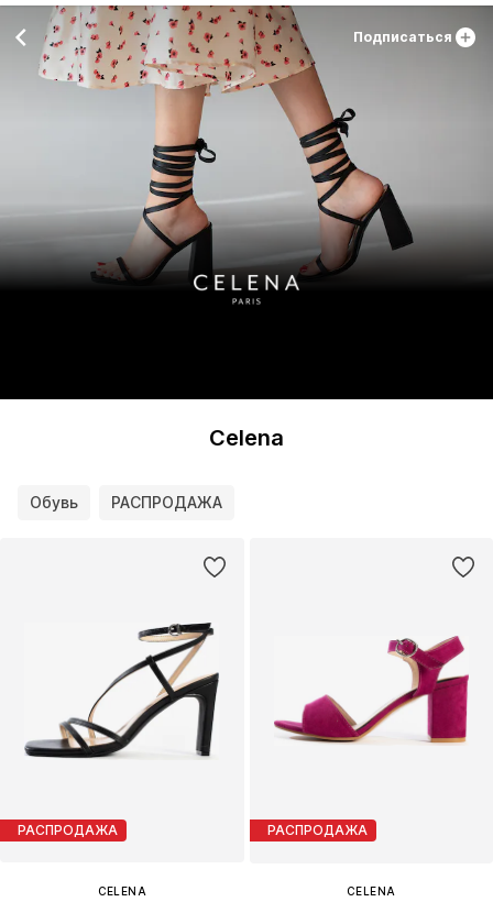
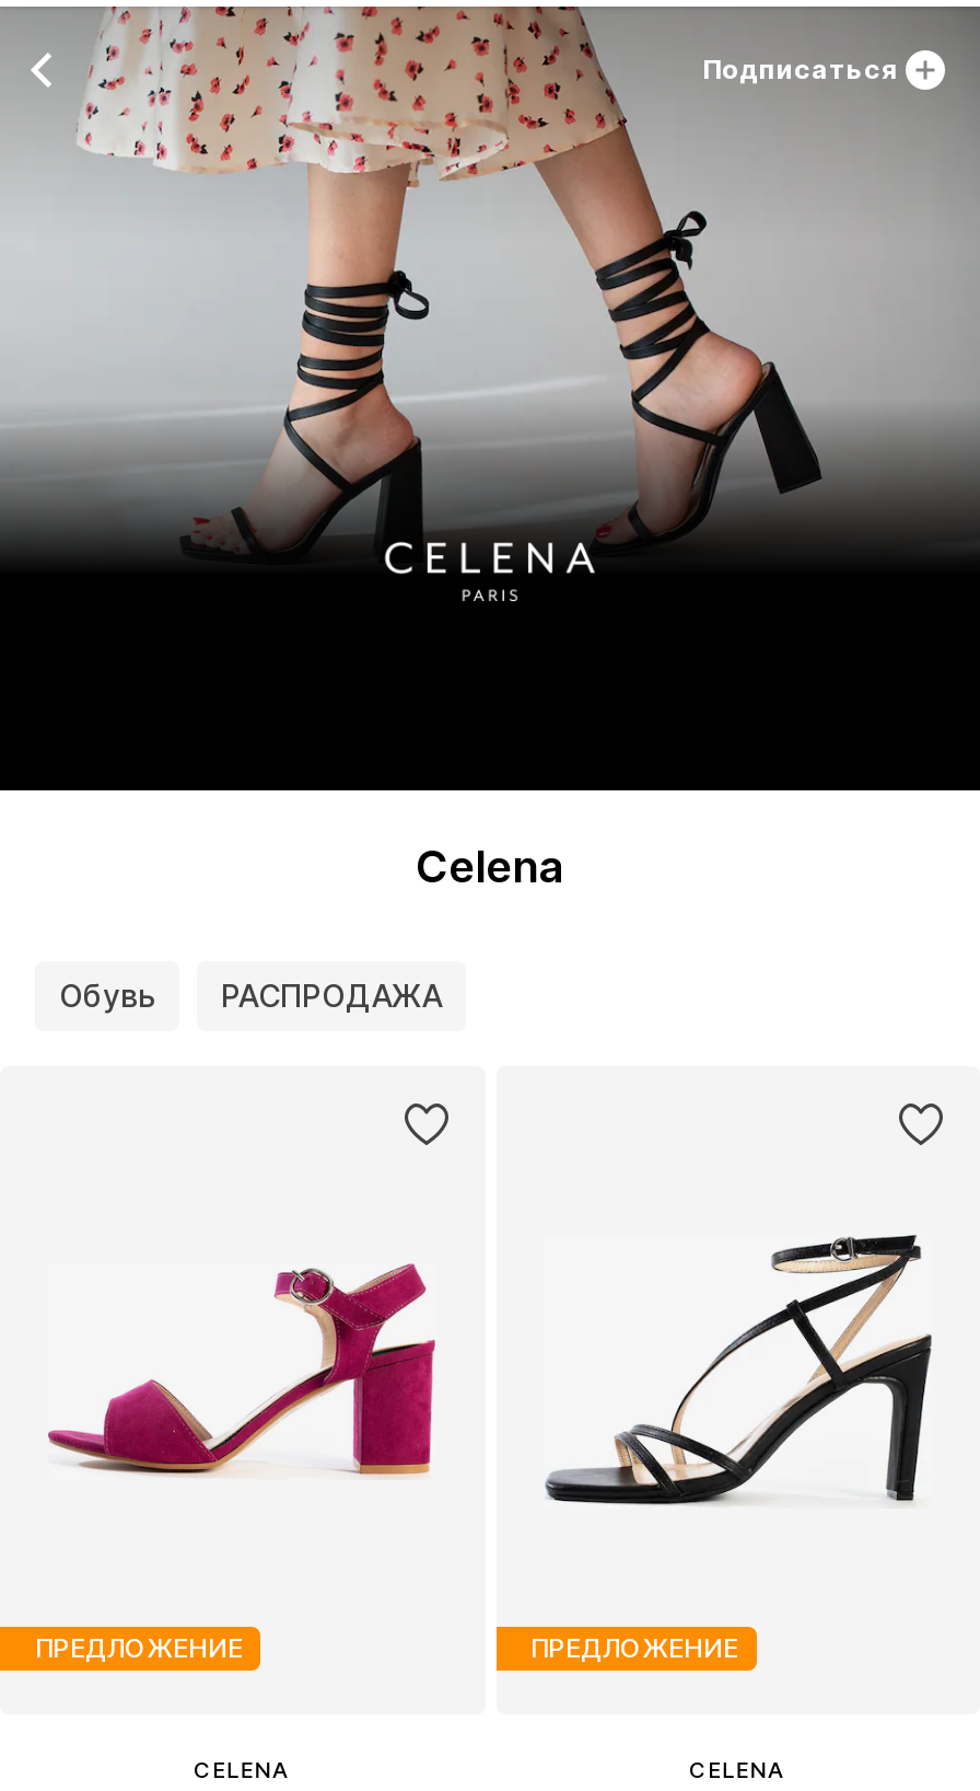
[24,621,220,759] [image] -> [46,1235,435,1504] [image]
[273,623,469,758] [image] -> [545,1233,932,1506] [image]
[18,822,118,838] РАСПРОДАЖА -> [35,1632,243,1664] ПРЕДЛОЖЕНИЕ
[267,822,367,838] РАСПРОДАЖА -> [530,1632,738,1664] ПРЕДЛОЖЕНИЕ

